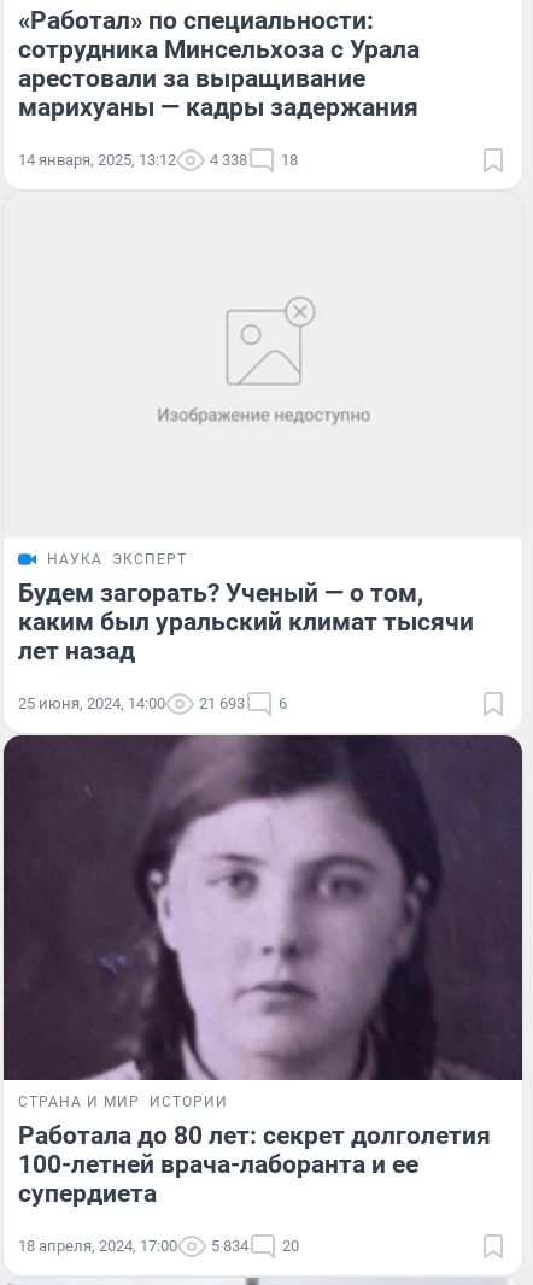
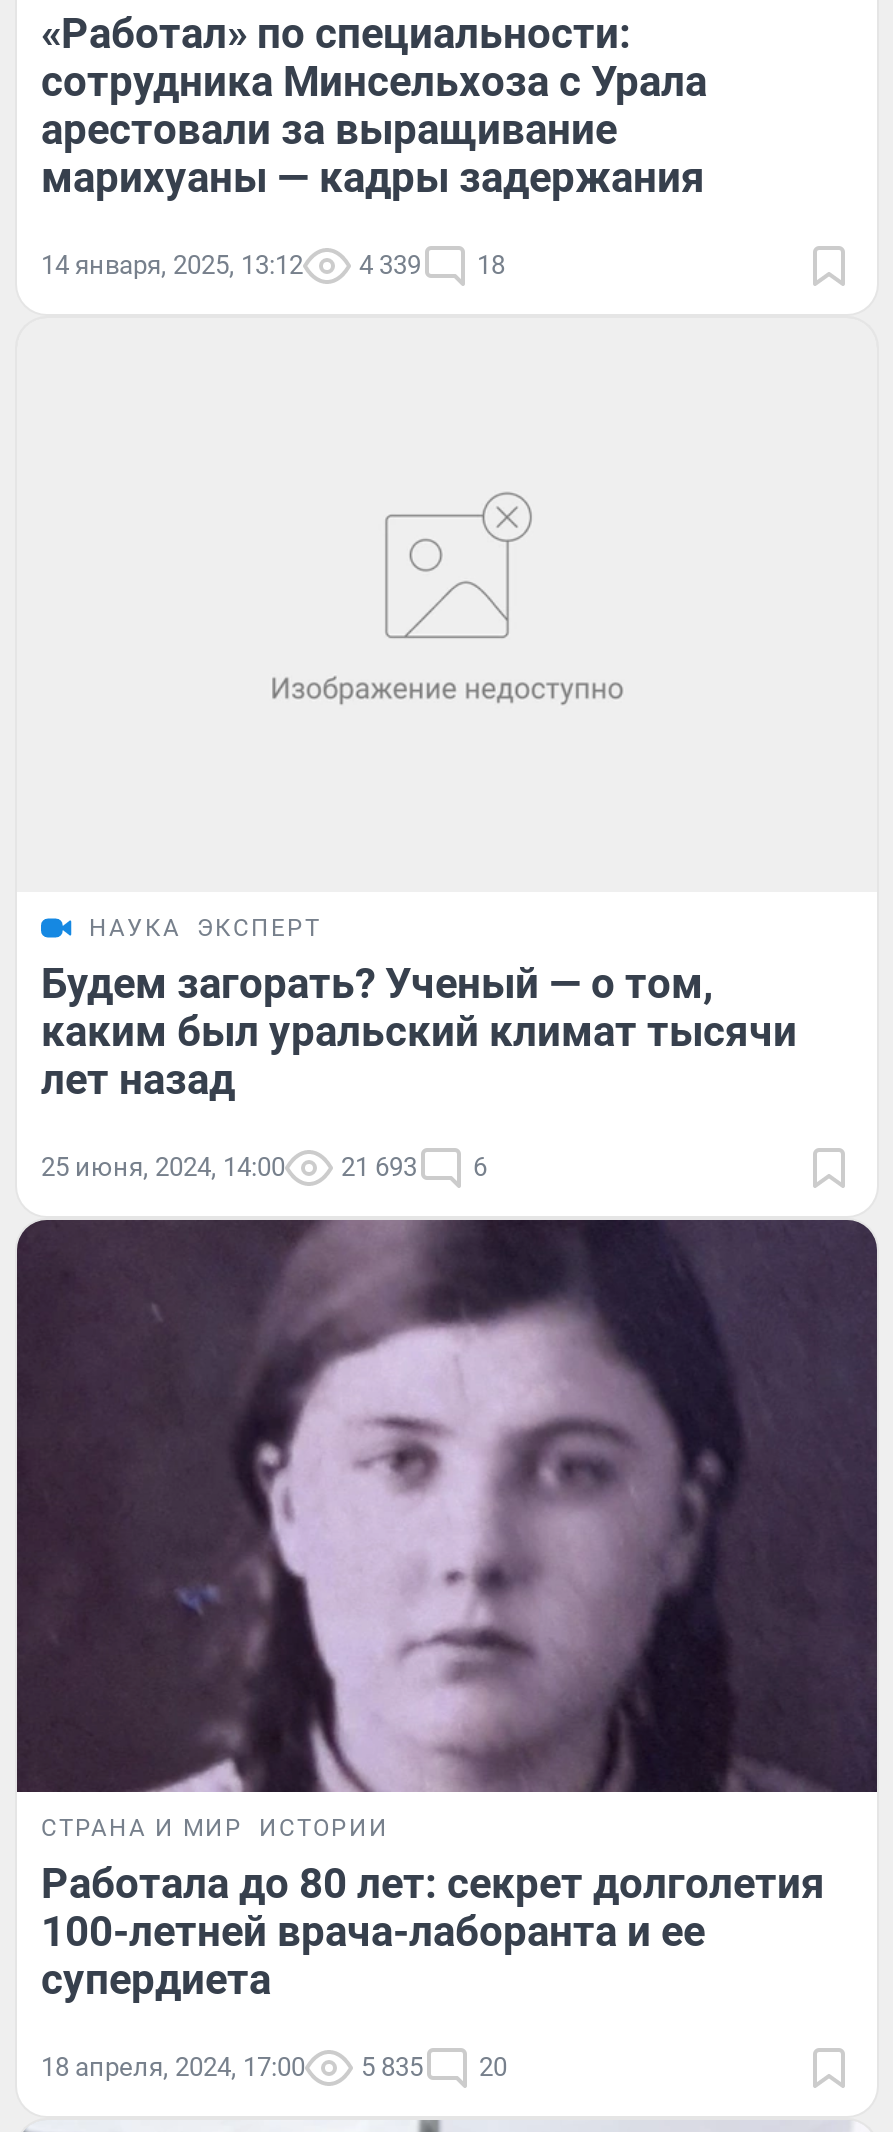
[18,151,298,169] 14 января, 2025, 13:12 4 338 18 -> [41,250,505,280] 14 января, 2025, 13:12 4 339 18
[18,1237,299,1255] 18 апреля, 2024, 17:00 5 834 20 -> [41,2053,507,2083] 18 апреля, 2024, 17:00 5 835 20

